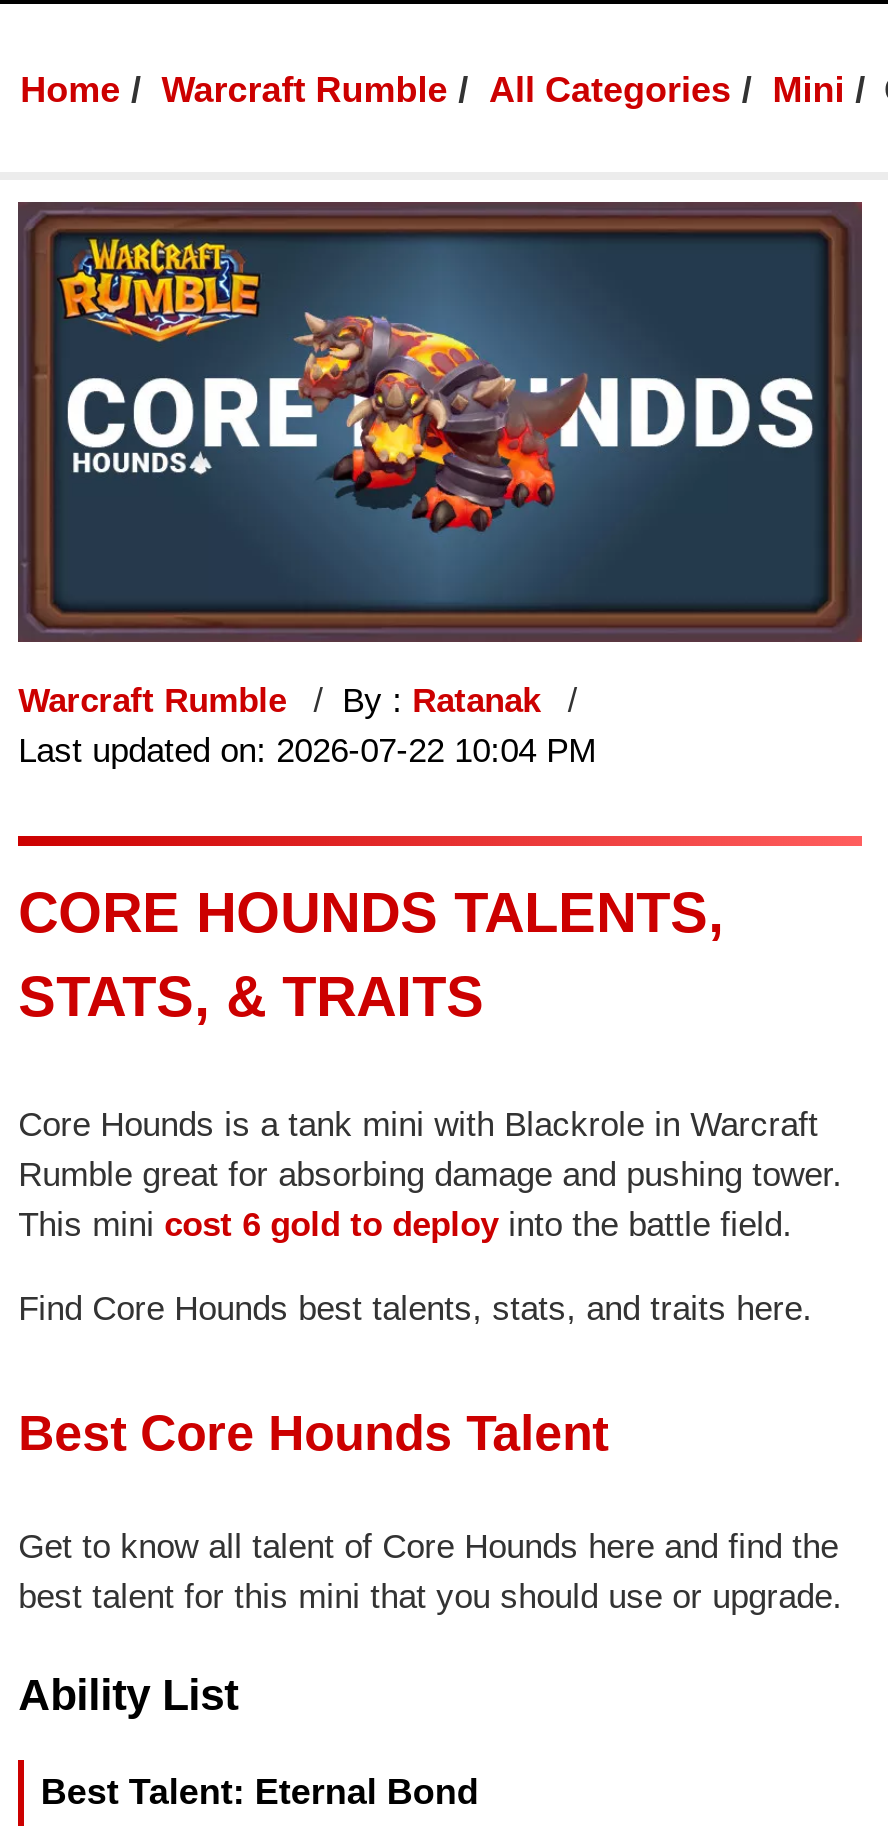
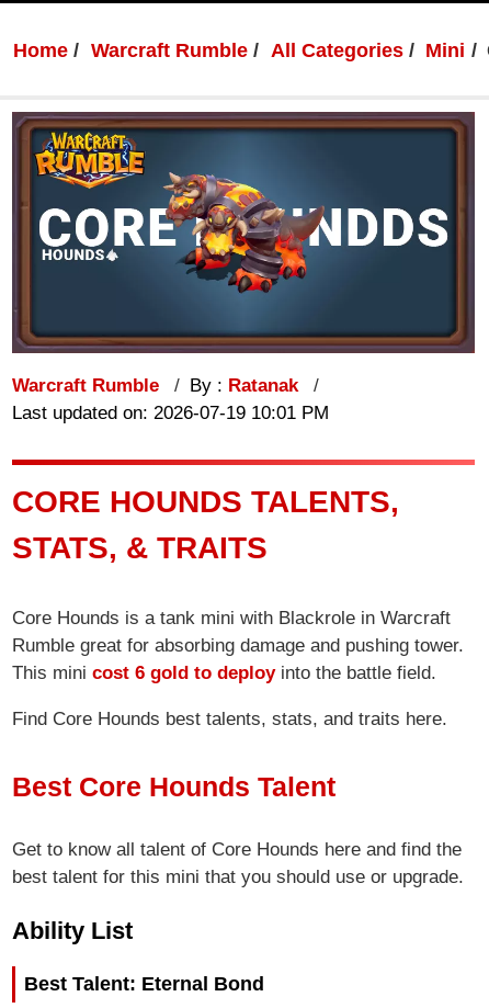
[18,732,596,770] Last updated on: 2026-07-22 10:04 PM -> [12,402,329,423] Last updated on: 2026-07-19 10:01 PM

